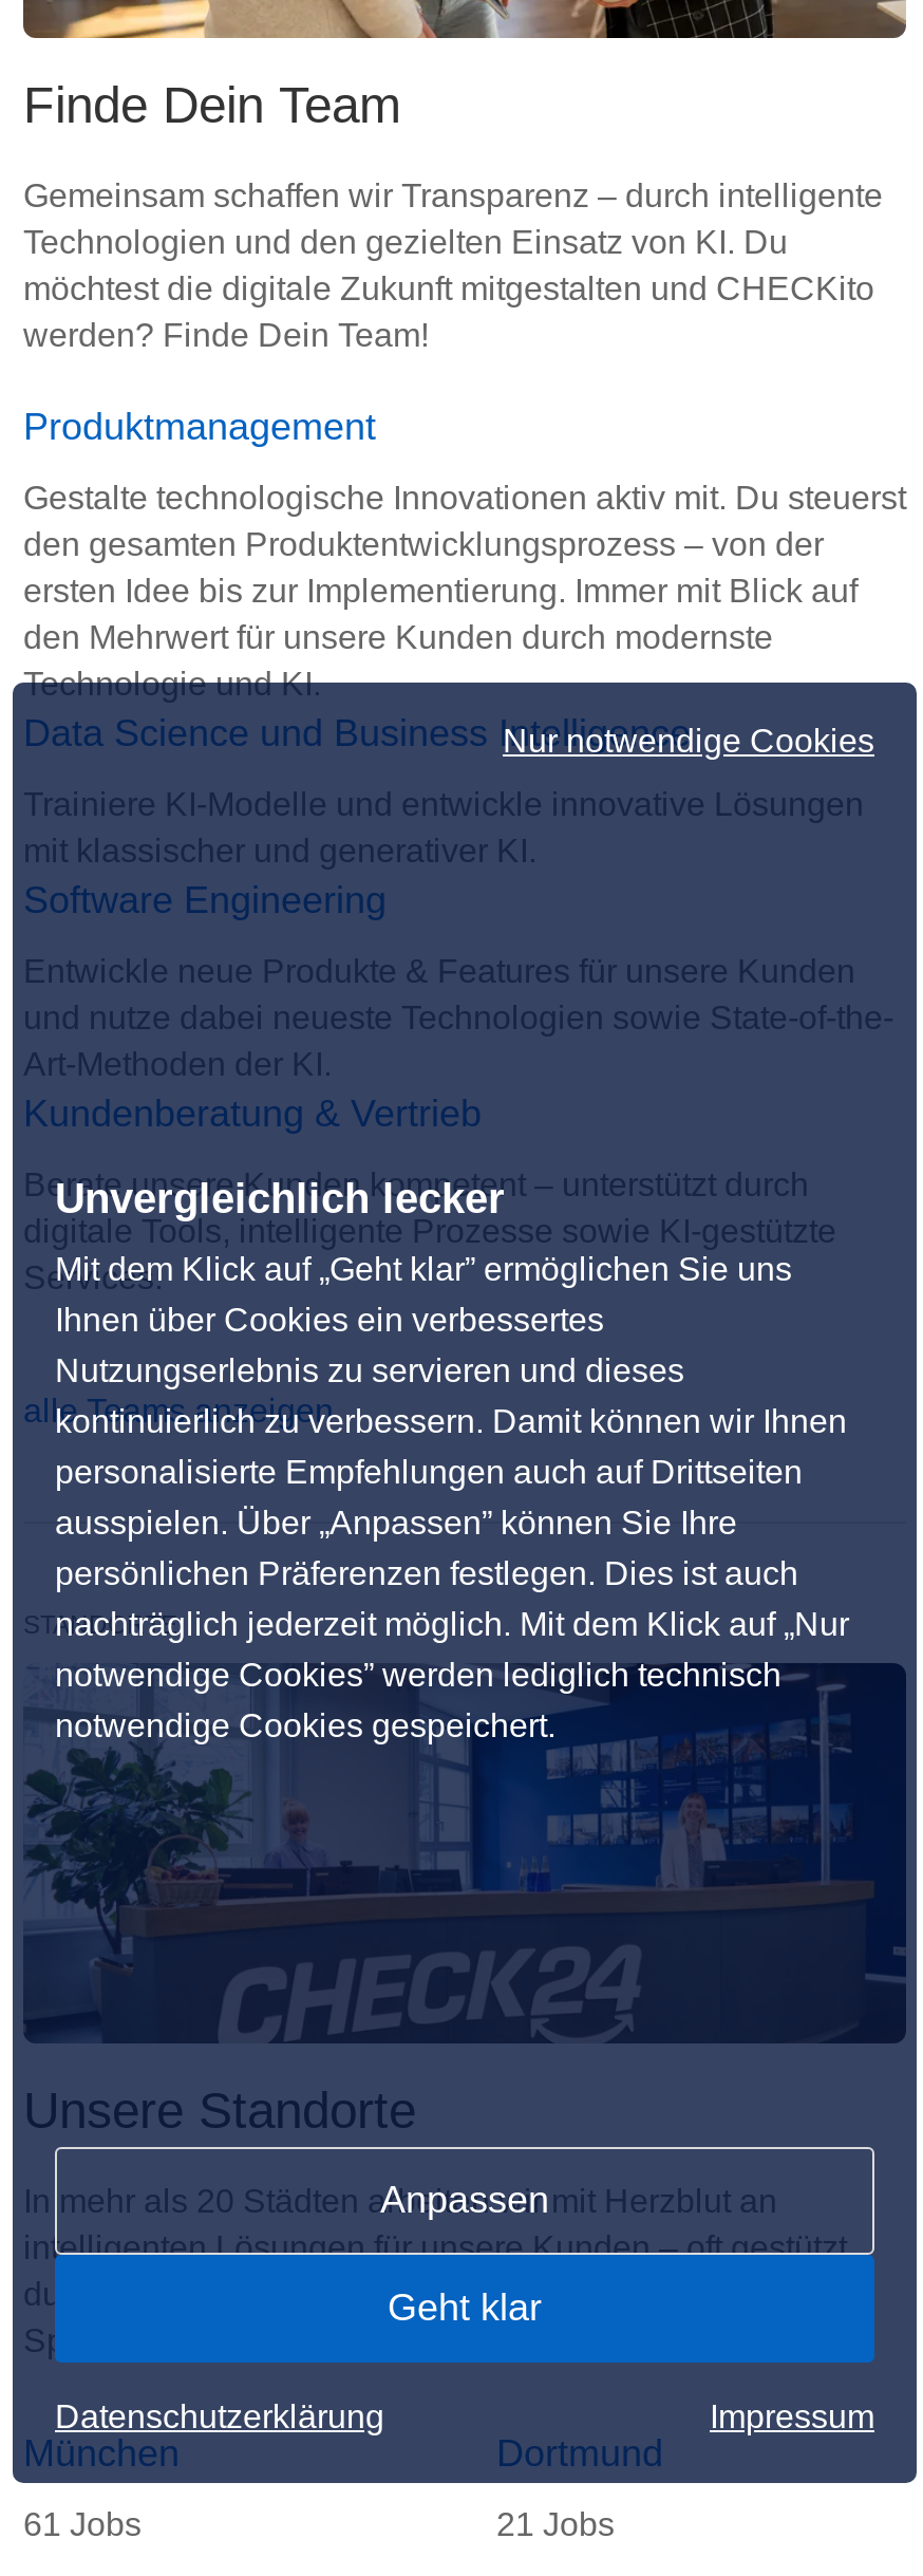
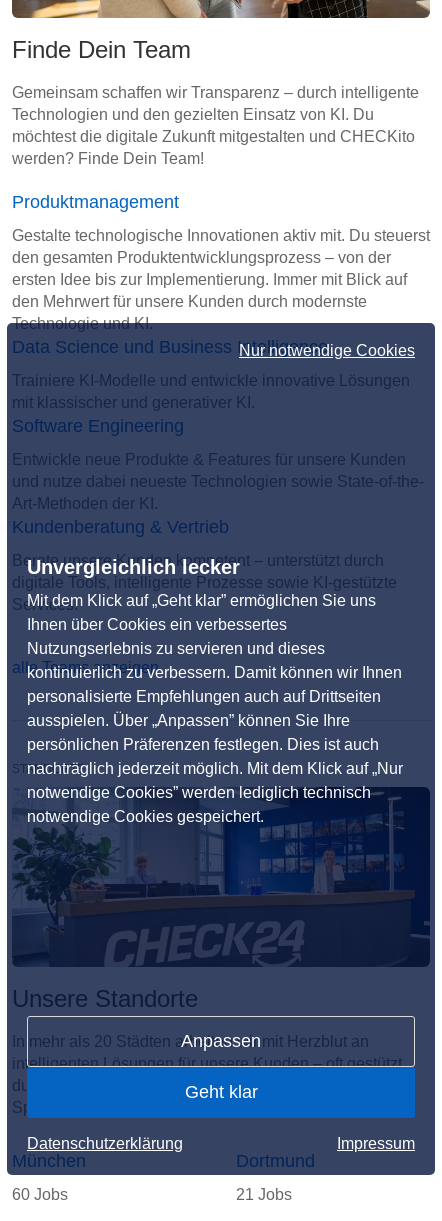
[23,2506,142,2542] 61 Jobs -> [12,1186,68,1203] 60 Jobs

